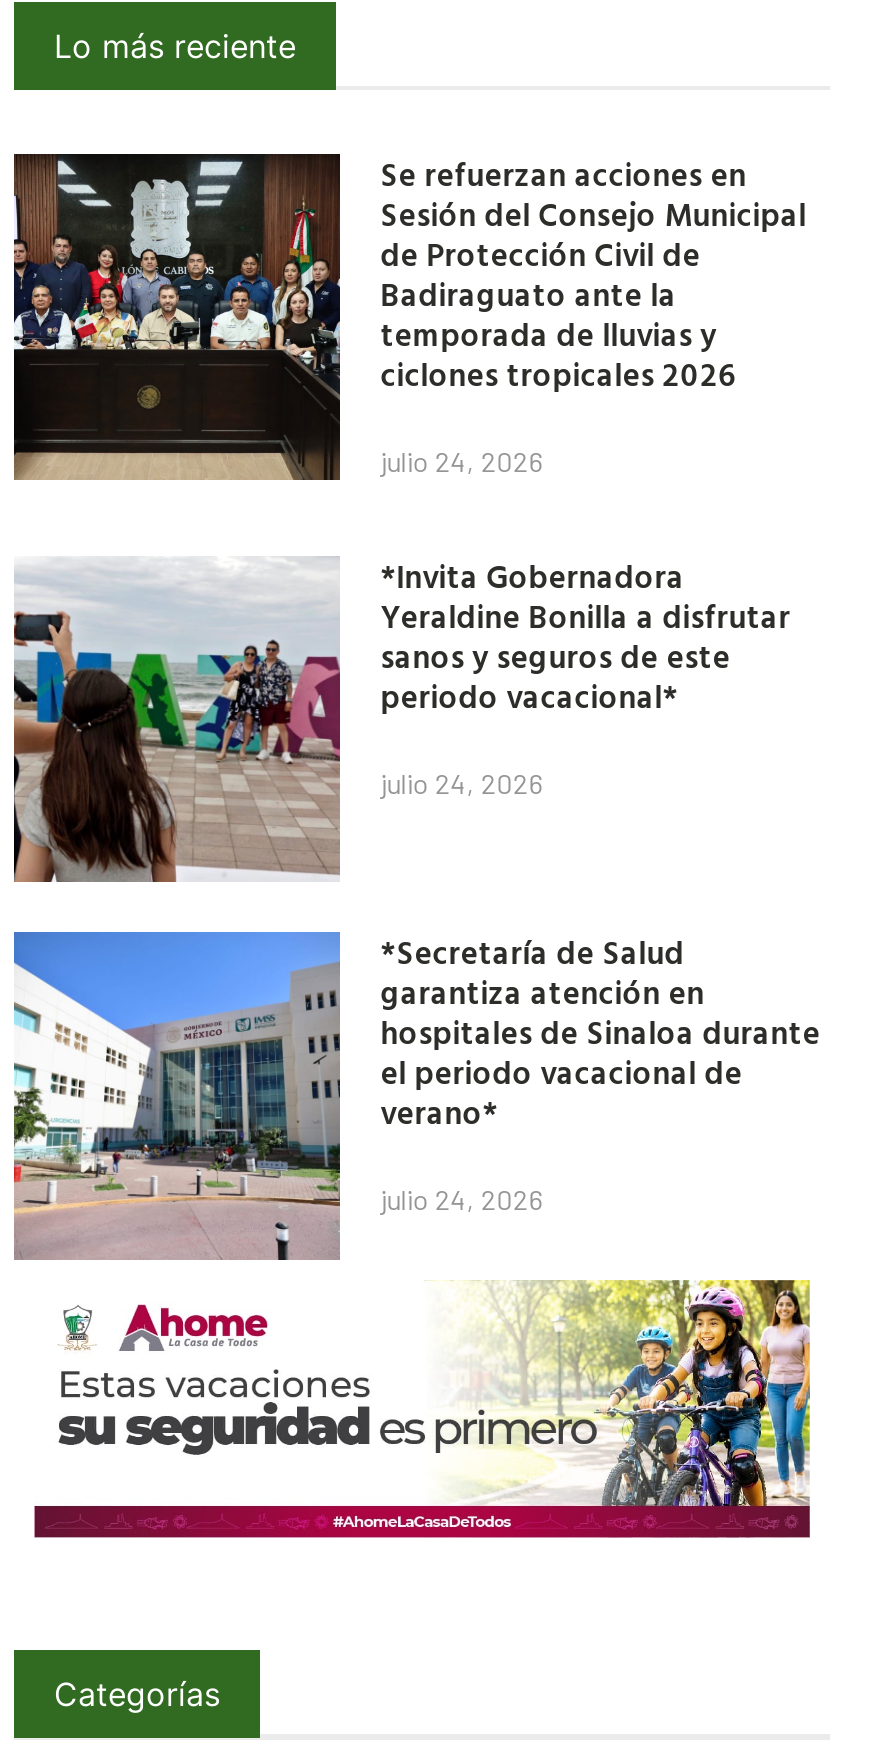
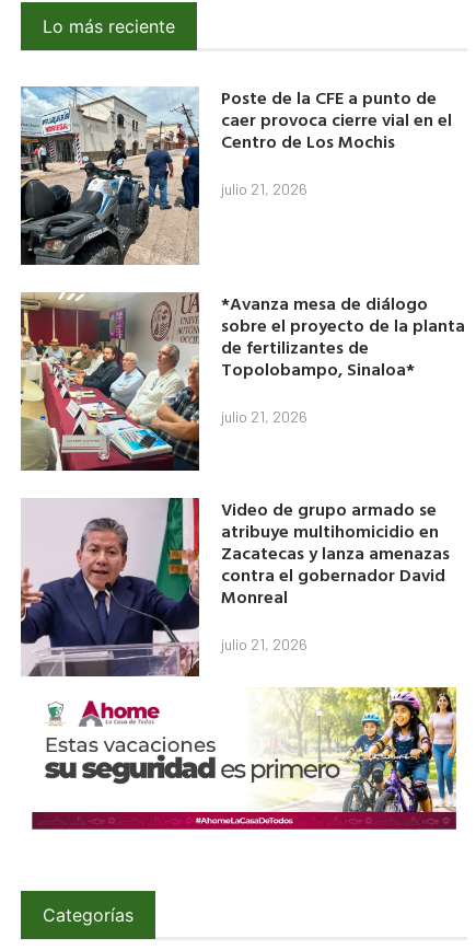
[12,151,806,481] [image] | Se refuerzan acciones en | Sesión del Consejo Municipal | de Protección Civil de | Badiraguato ante la | temporada de lluvias y | ciclones tropicales 2026 -> [20,84,452,266] [image] | Poste de la CFE a punto de | caer provoca cierre vial en el | Centro de Los Mochis
[380,445,544,479] julio 24, 2026 -> [221,179,308,198] julio 21, 2026
[12,553,790,883] [image] | *Invita Gobernadora | Yeraldine Bonilla a disfrutar | sanos y seguros de este | periodo vacacional* -> [20,290,465,472] [image] | *Avanza mesa de diálogo | sobre el proyecto de la planta | de fertilizantes de | Topolobampo, Sinaloa*
[380,767,544,801] julio 24, 2026 -> [221,407,308,426] julio 21, 2026
[12,929,820,1261] [image] | *Secretaría de Salud | garantiza atención en | hospitales de Sinaloa durante | el periodo vacacional de | verano* -> [20,496,450,676] [image] | Video de grupo armado se | atribuye multihomicidio en | Zacatecas y lanza amenazas | contra el gobernador David | Monreal
[380,1183,544,1217] julio 24, 2026 -> [221,635,308,654] julio 21, 2026

